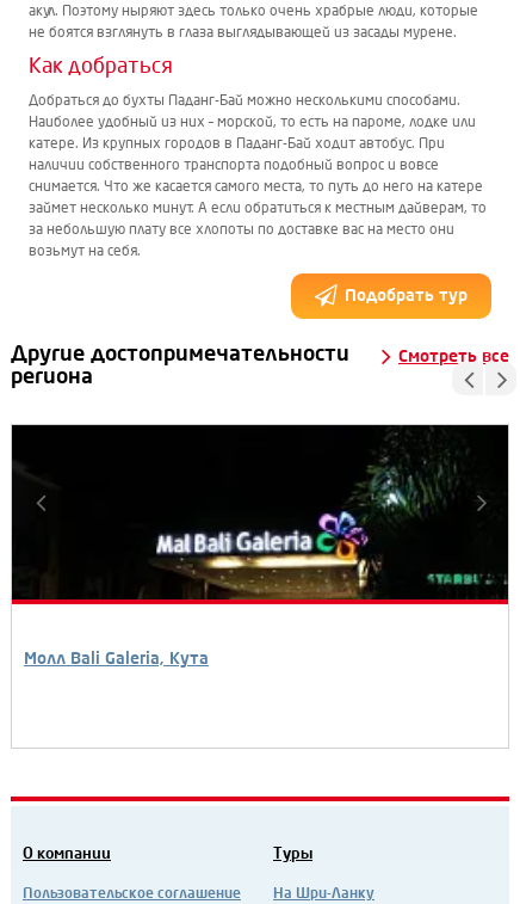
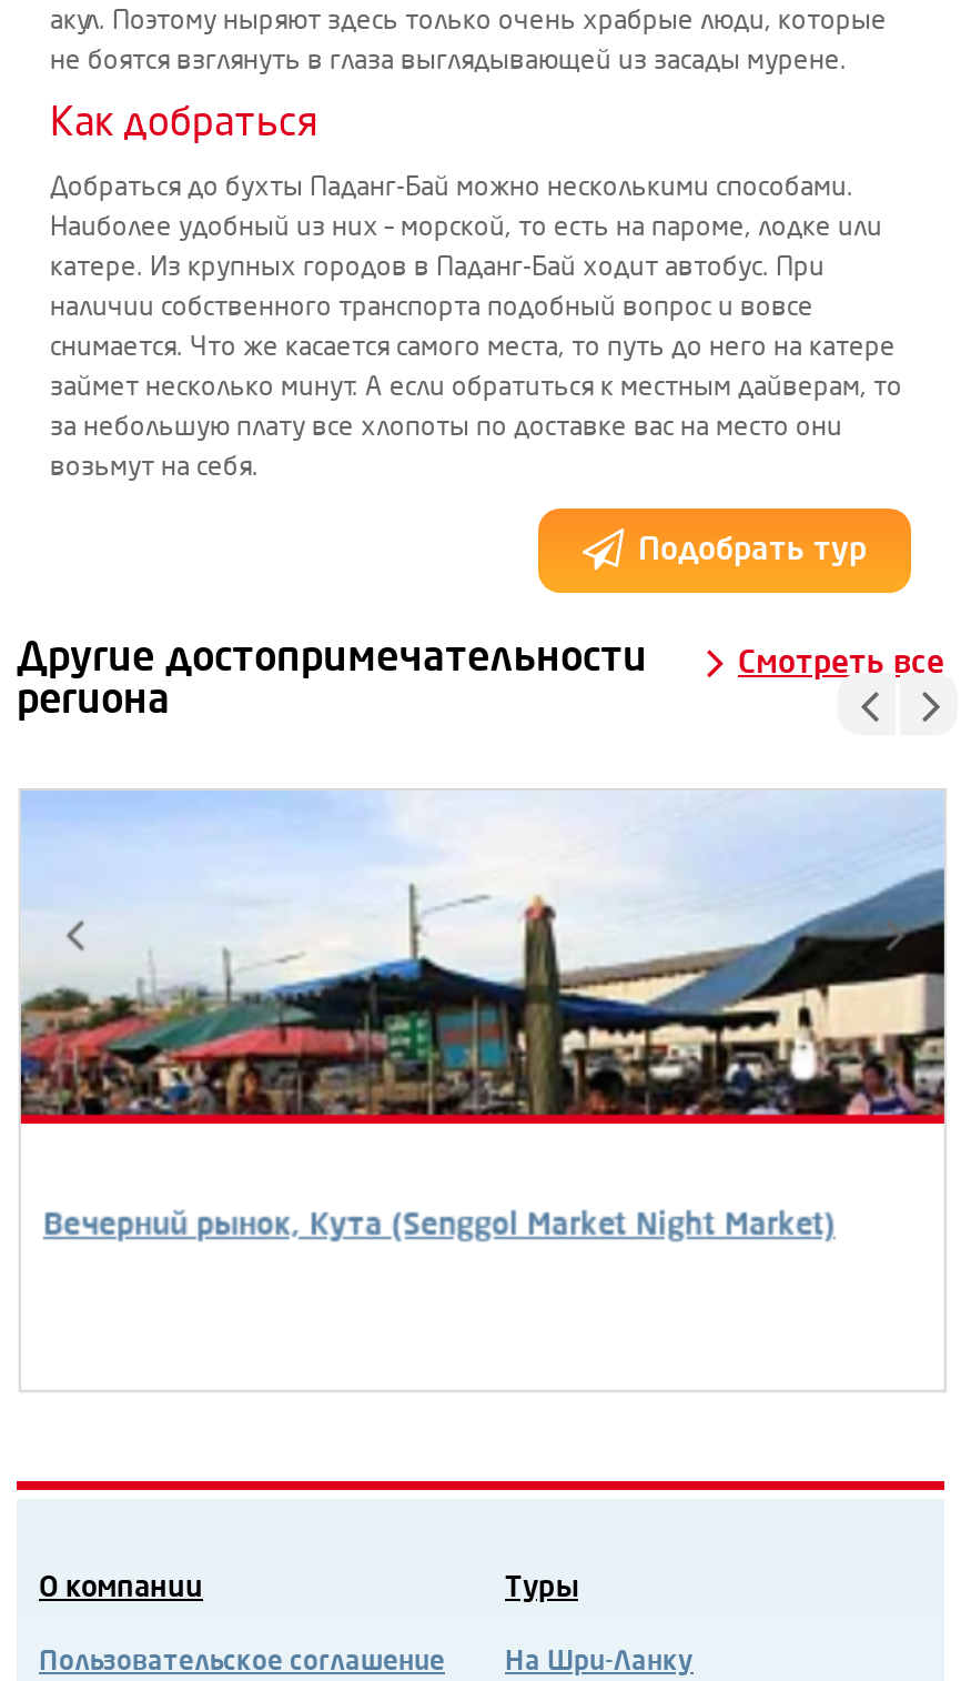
[11,424,509,669] [image] | Молл Bali Galeria, Кута -> [19,791,947,1244] [image] | Вечерний рынок, Кута (Senggol Market Night Market)

